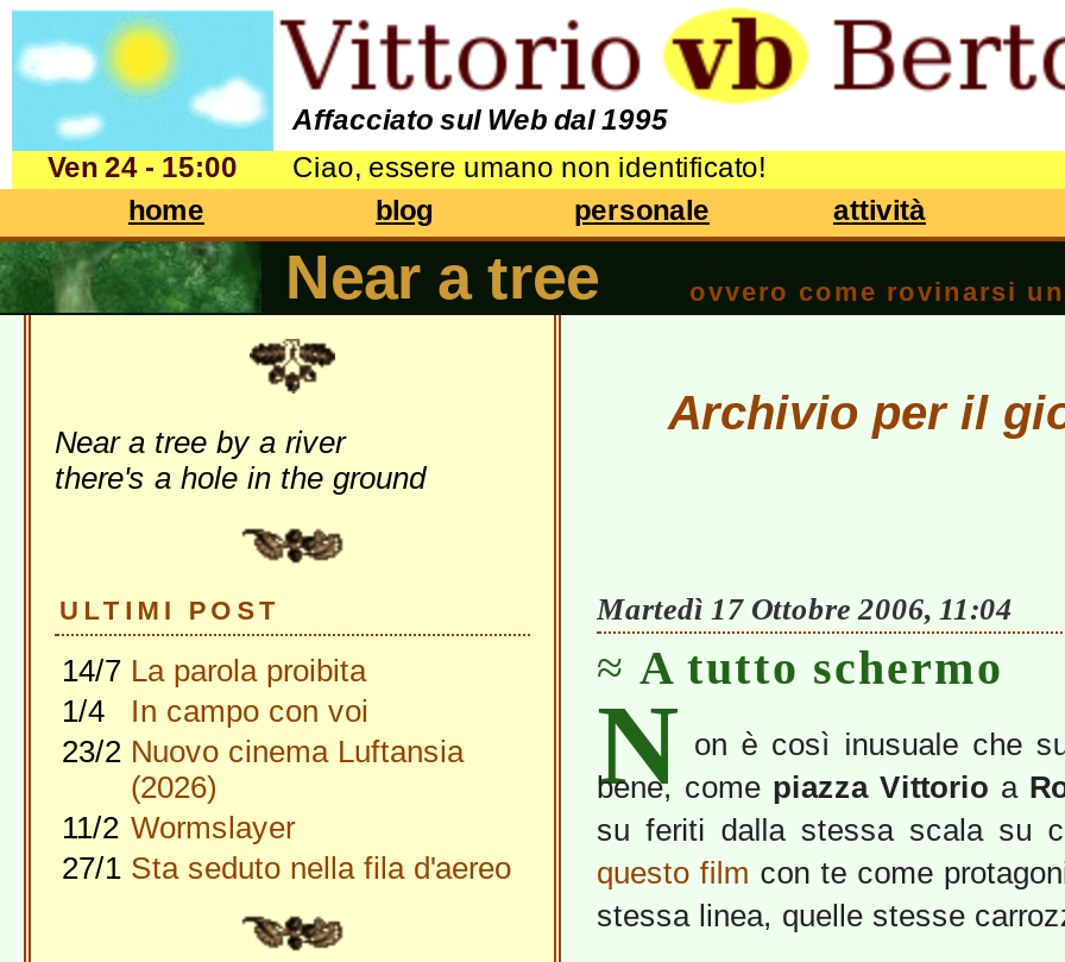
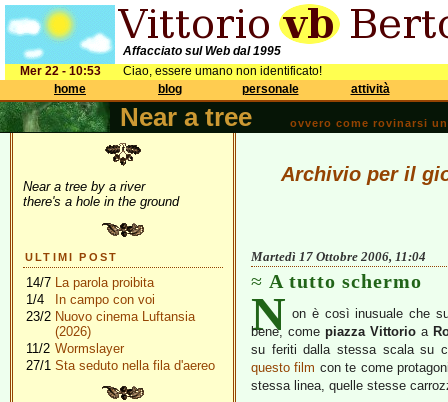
[48,151,765,184] Ven 24 - 15:00 Ciao, essere umano non identificato! -> [19,64,322,78] Mer 22 - 10:53 Ciao, essere umano non identificato!

